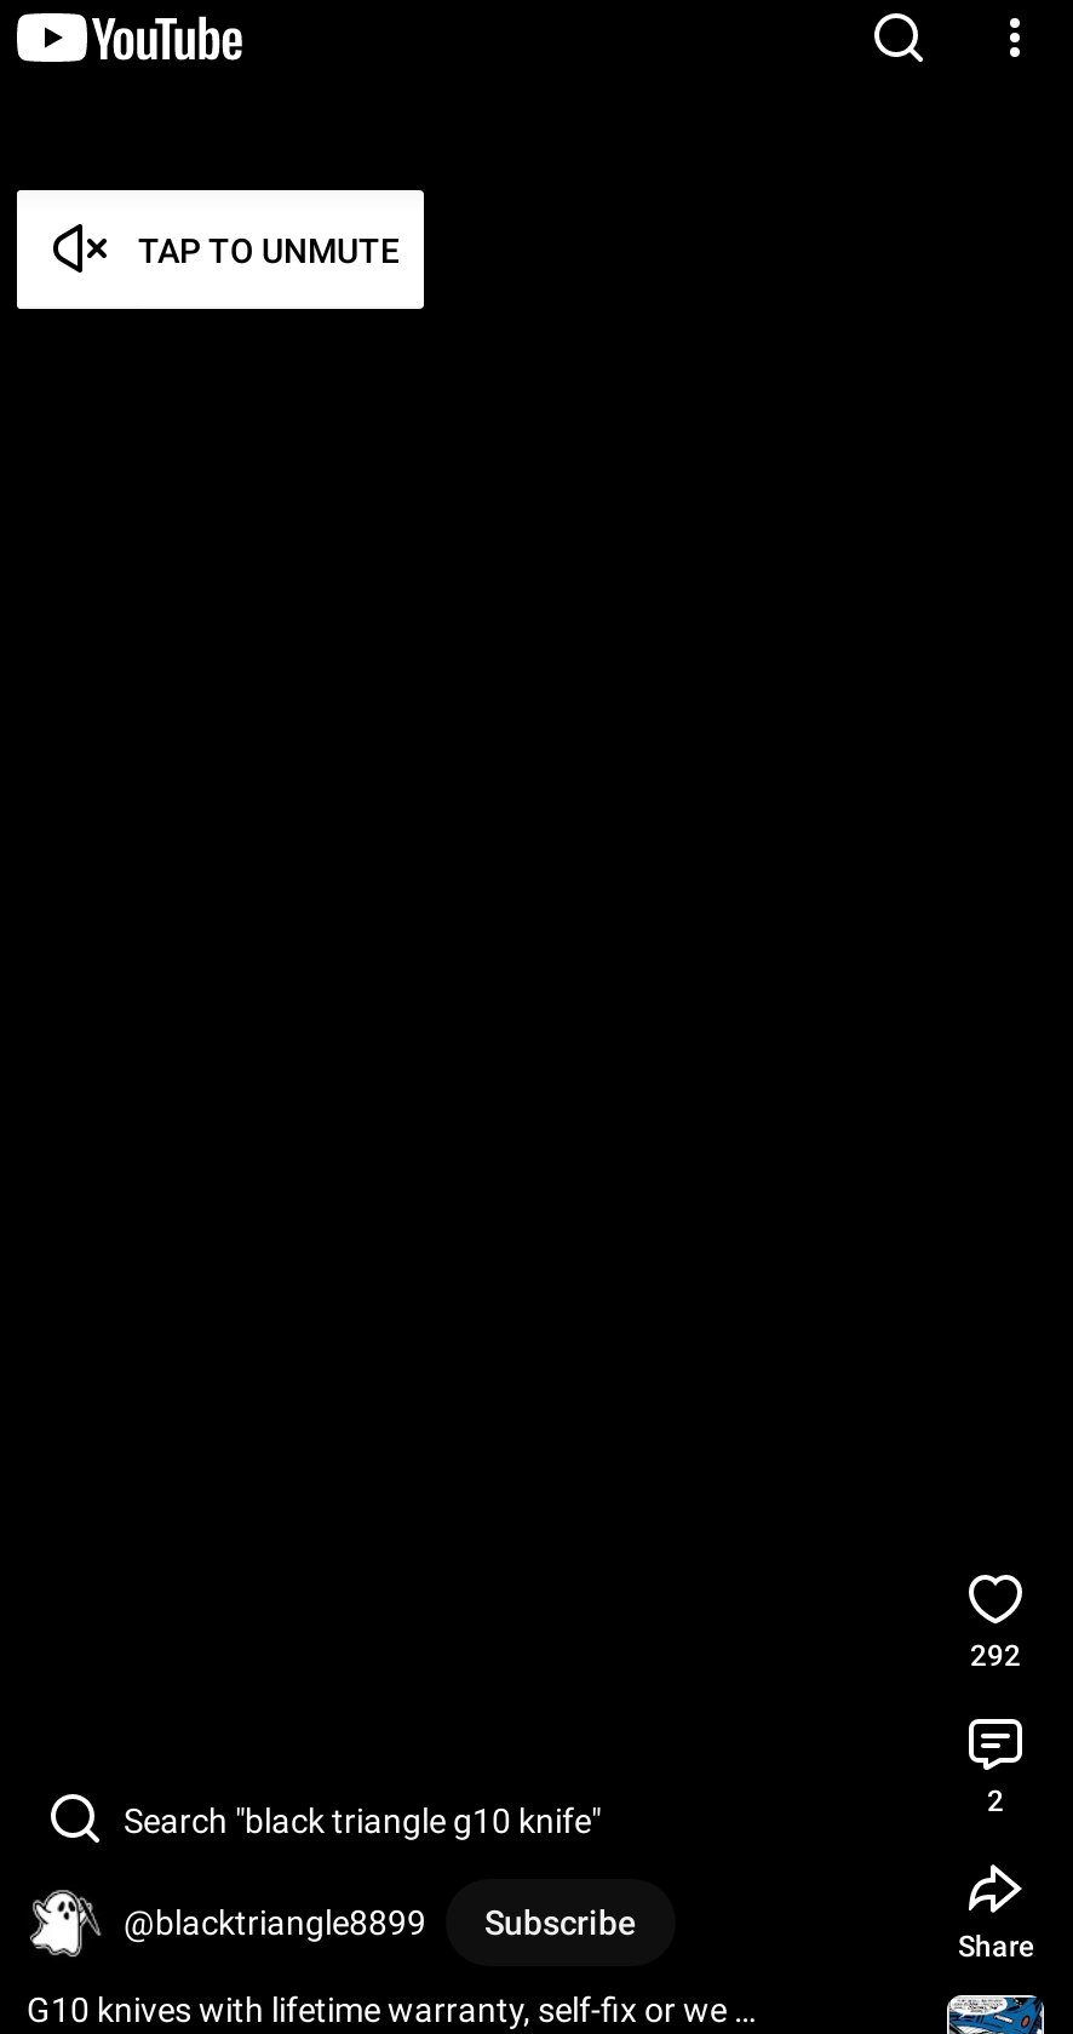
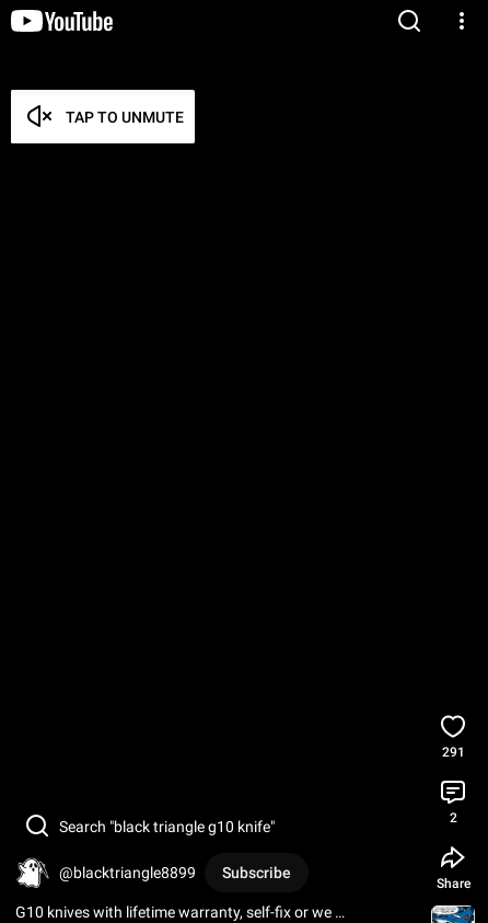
[970,1639,1021,1673] 292 -> [441,745,464,760] 291

